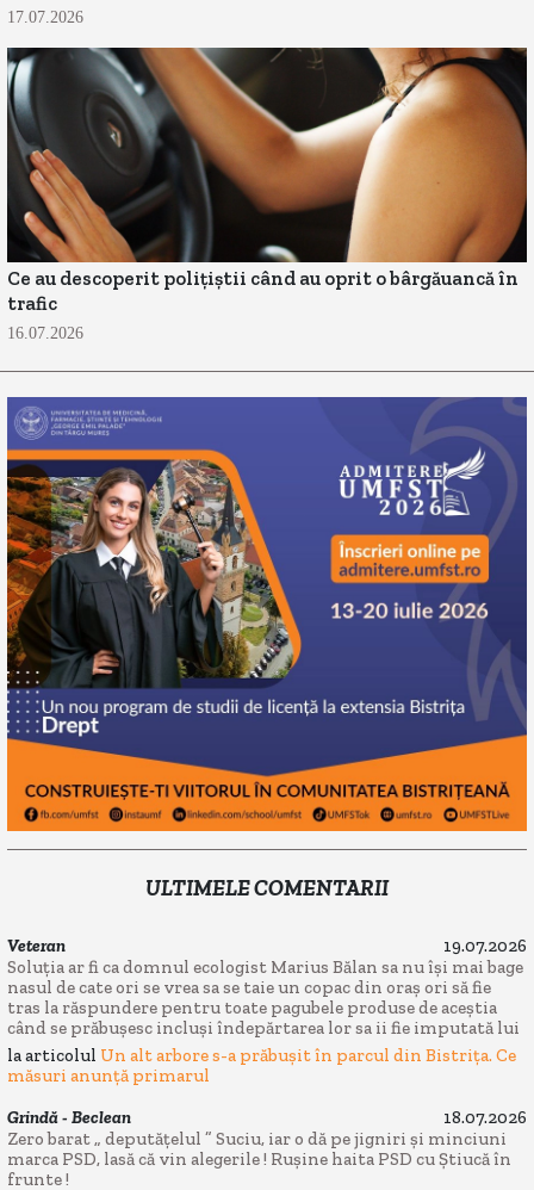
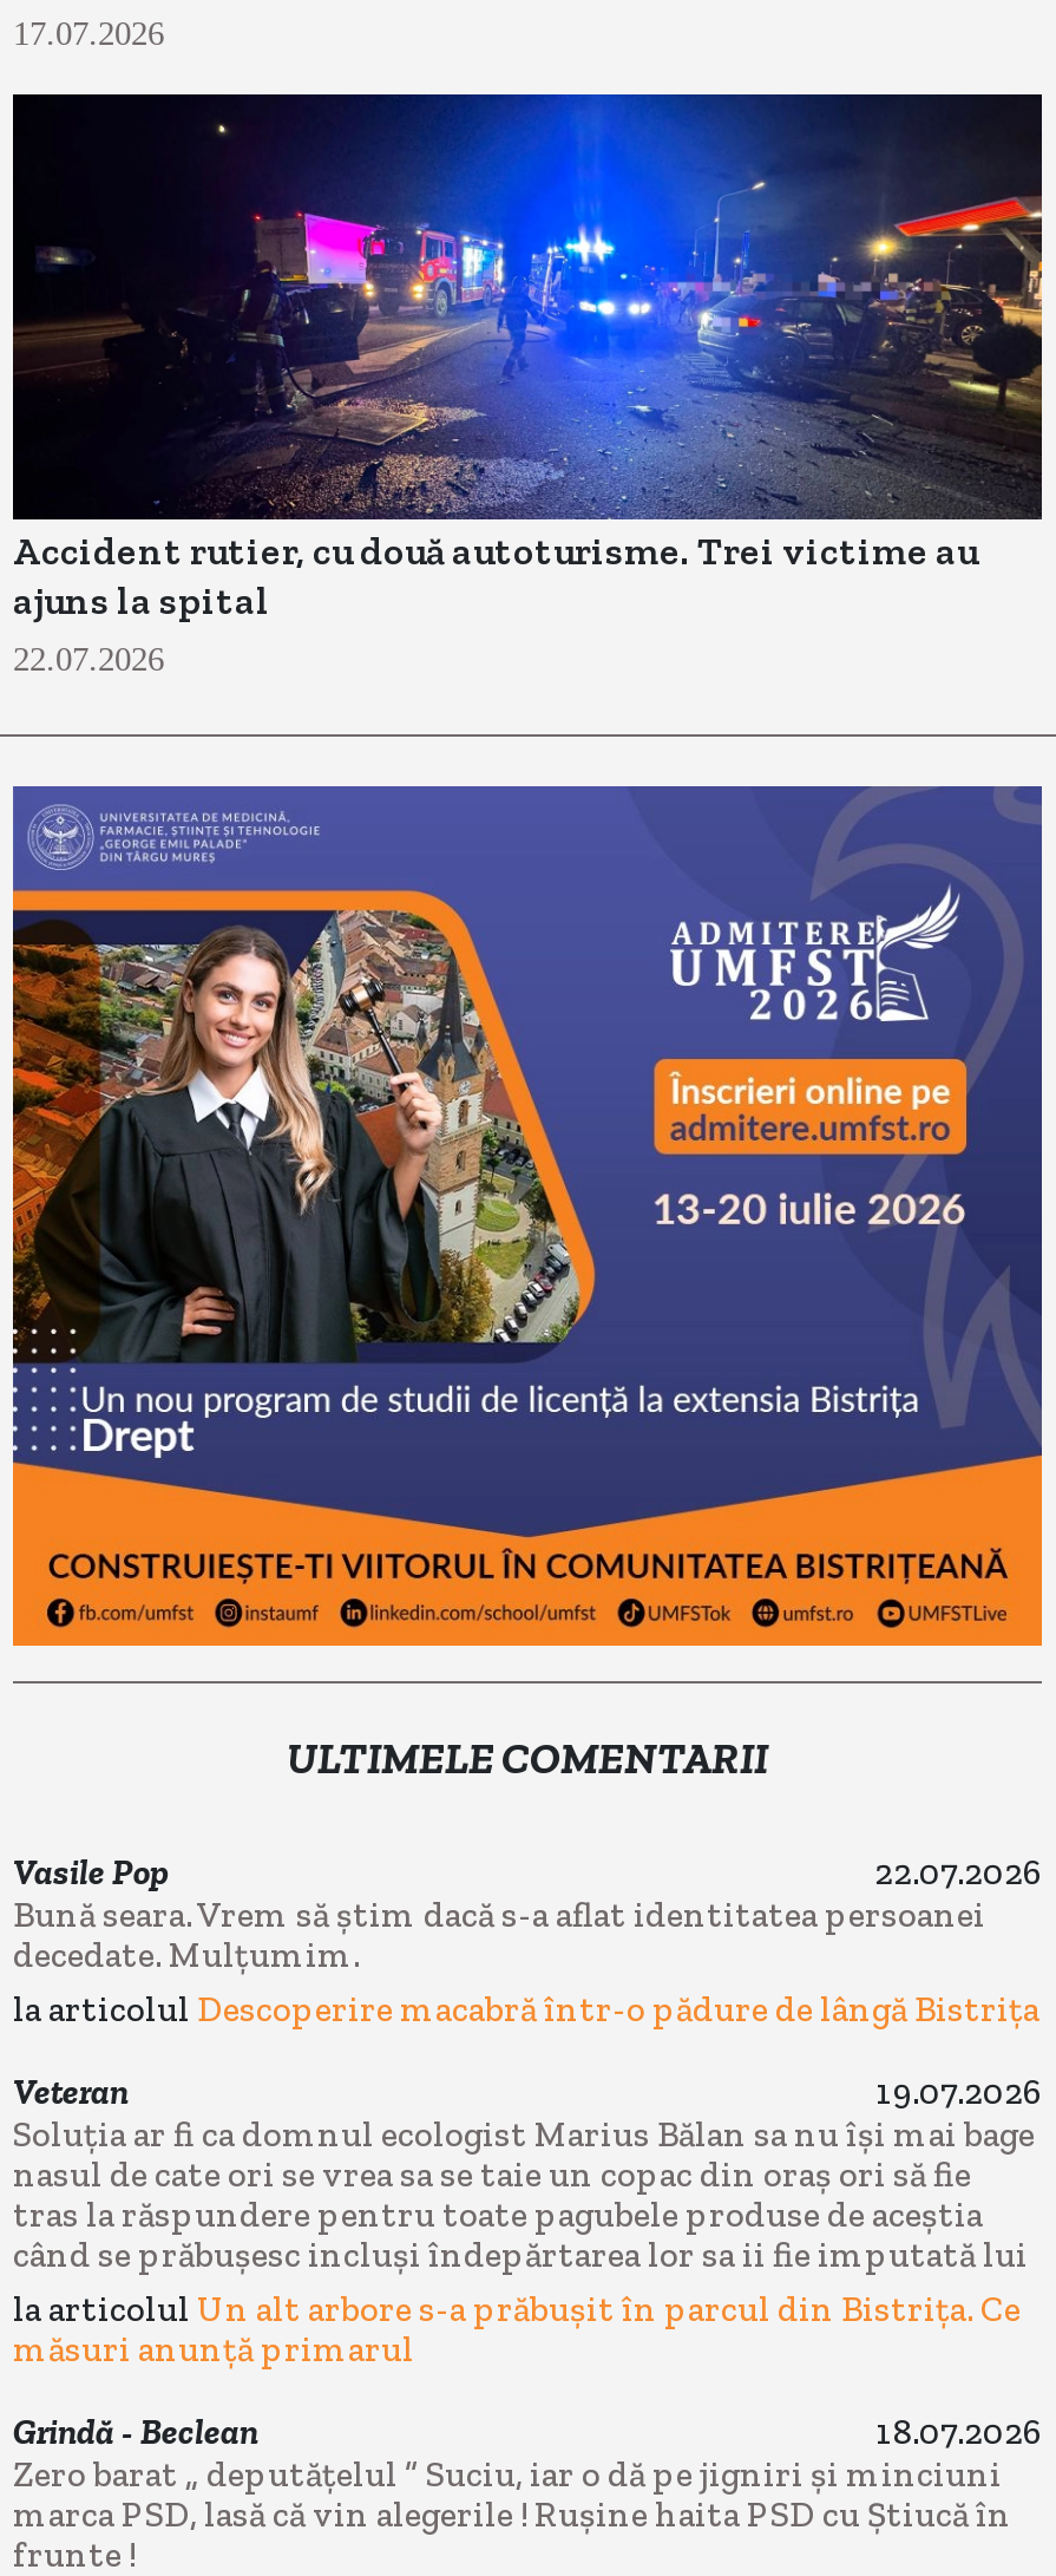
[6,47,528,343] [image] | Ce au descoperit polițiștii când au oprit o bârgăuancă în | trafic | 16.07.2026 -> [11,92,1044,678] [image] | Accident rutier, cu două autoturisme. Trei victime au | ajuns la spital | 22.07.2026
none -> [13,1850,1042,2030] Vasile Pop | 22.07.2026 | Bună seara. Vrem să știm dacă s-a aflat identitatea persoanei | decedate. Mulțumim. | la articolul Descoperire macabră într-o pădure de lângă Bistrița

